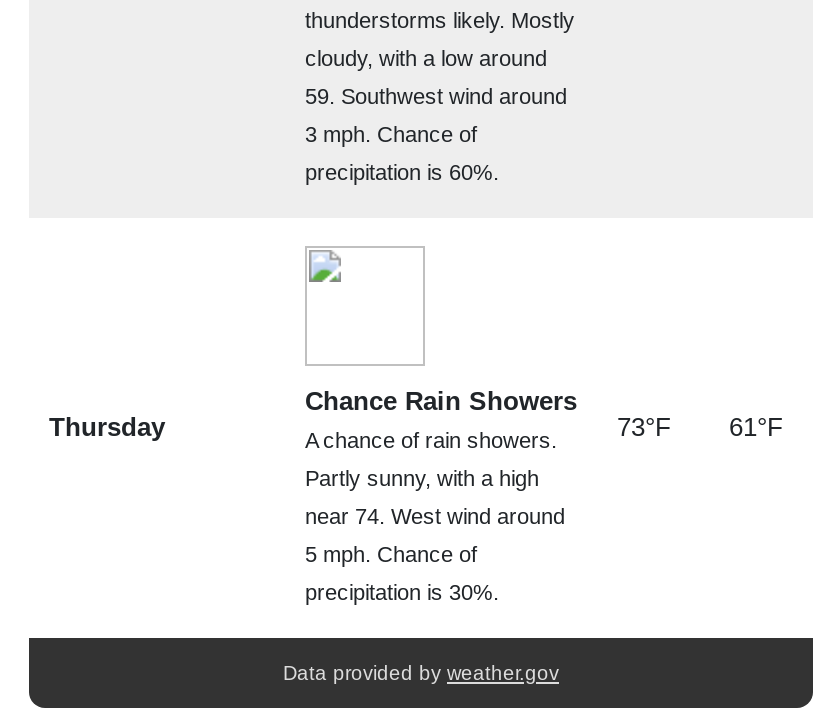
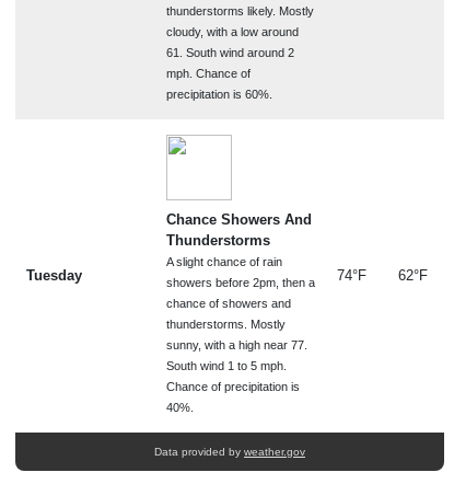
[305,84,567,108] 59. Southwest wind around -> [166,46,294,59] 61. South wind around 2
[305,122,477,146] 3 mph. Chance of -> [166,67,251,80] mph. Chance of
[305,386,577,604] Chance Rain Showers | A chance of rain showers. | Partly sunny, with a high | near 74. West wind around | 5 mph. Chance of | precipitation is 30%. -> [166,211,315,414] Chance Showers And | Thunderstorms | A slight chance of rain | showers before 2pm, then a | chance of showers and | thunderstorms. Mostly | sunny, with a high near 77. | South wind 1 to 5 mph. | Chance of precipitation is | 40%.
[49,412,165,442] Thursday -> [26,267,82,284] Tuesday
[617,412,783,442] 73°F | 61°F -> [337,267,428,284] 74°F | 62°F

